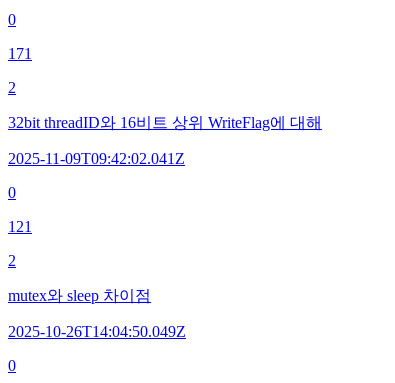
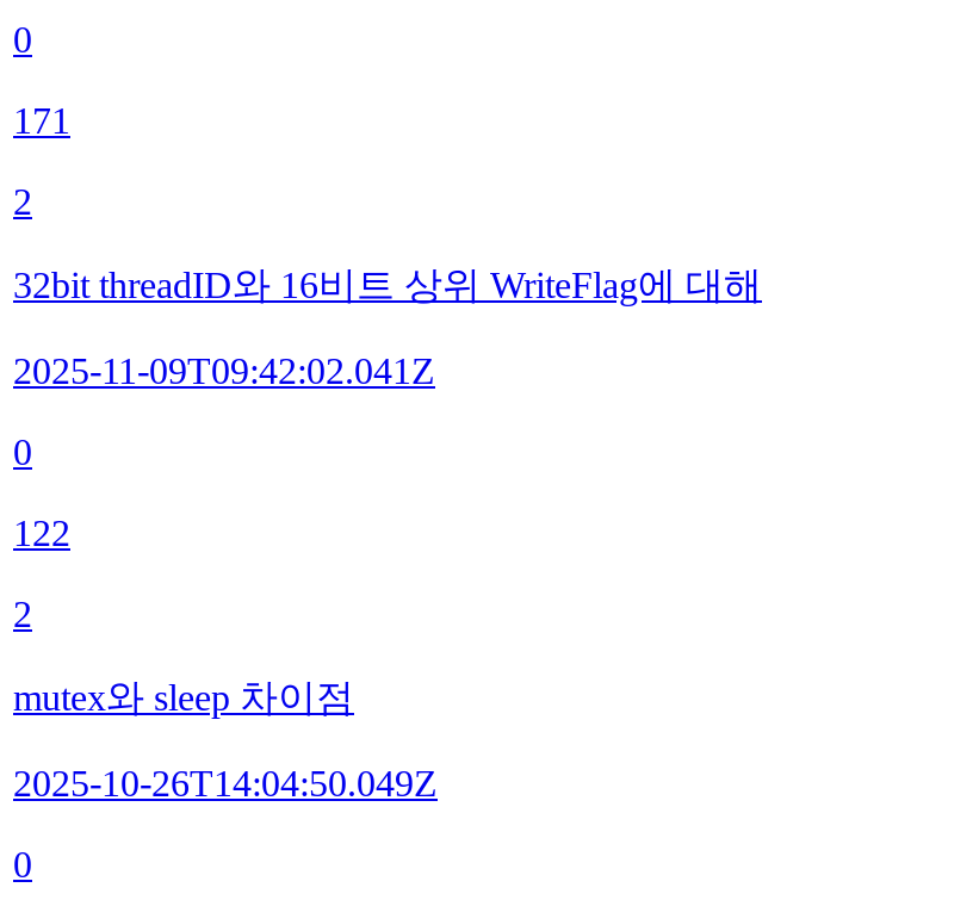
[8,218,32,235] 121 -> [13,512,70,553] 122

